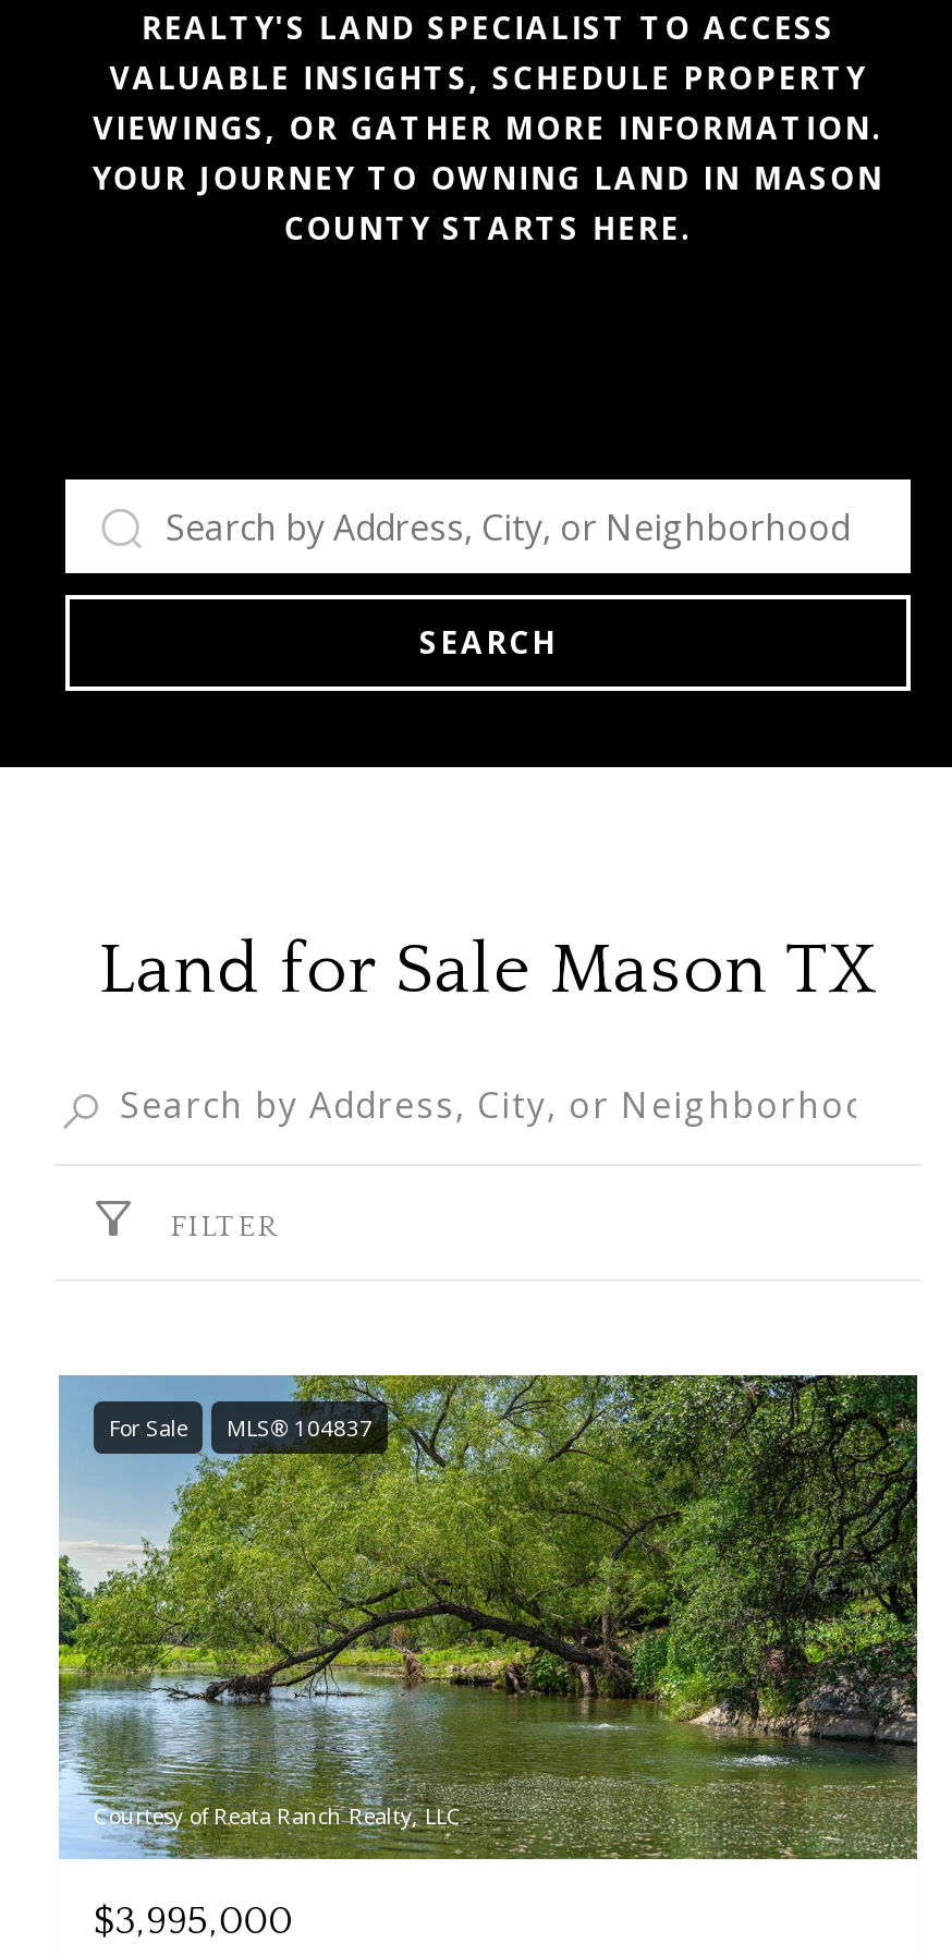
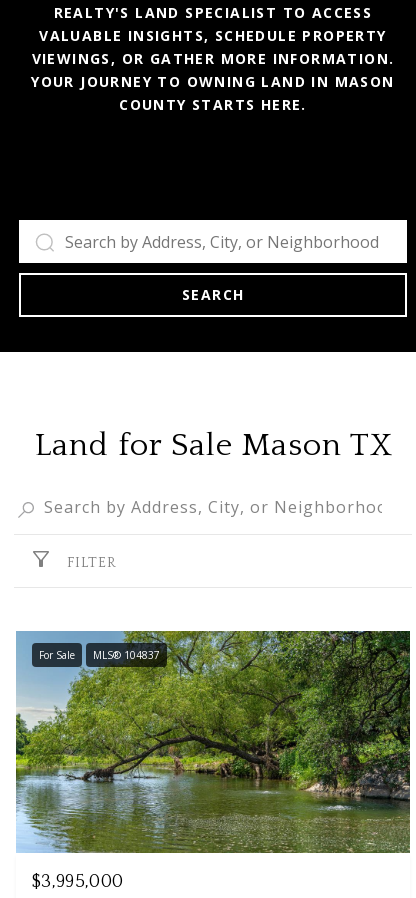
[94,1799,462,1830] Courtesy of Reata Ranch Realty, LLC -> none

